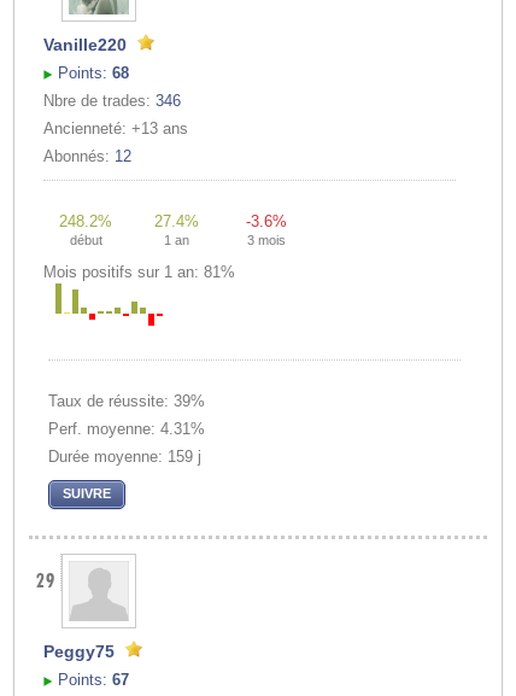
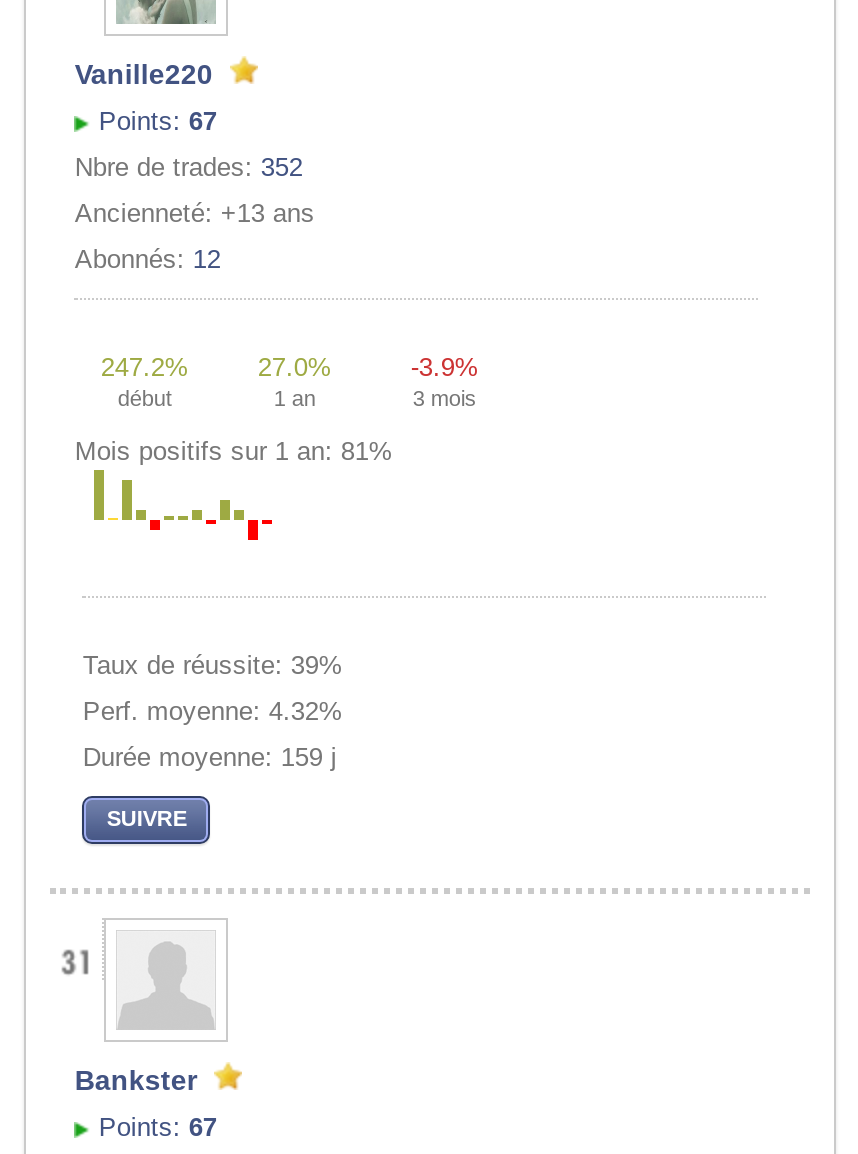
[58,63,129,81] Points: 68 -> [99,105,217,135] Points: 67
[44,91,181,109] Nbre de trades: 346 -> [75,151,303,181] Nbre de trades: 352
[60,212,113,230] 248.2% -> [101,351,189,381] 247.2%
[154,212,199,230] 27.4% -> [258,351,332,381] 27.0%
[246,212,287,230] -3.6% -> [411,351,479,381] -3.9%
[49,420,205,438] Perf. moyenne: 4.31% -> [83,696,343,726] Perf. moyenne: 4.32%
[44,642,115,661] Peggy75 -> [75,1064,197,1096] Bankster

